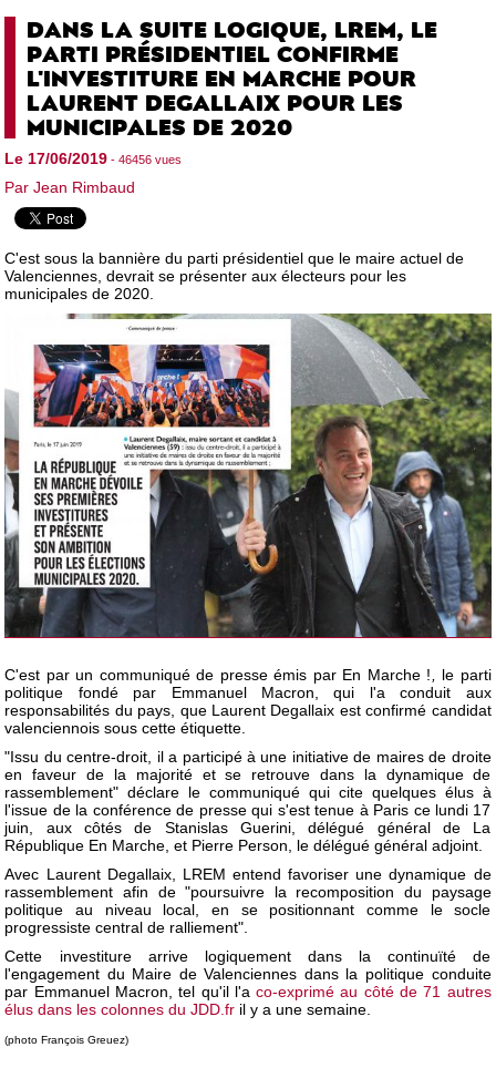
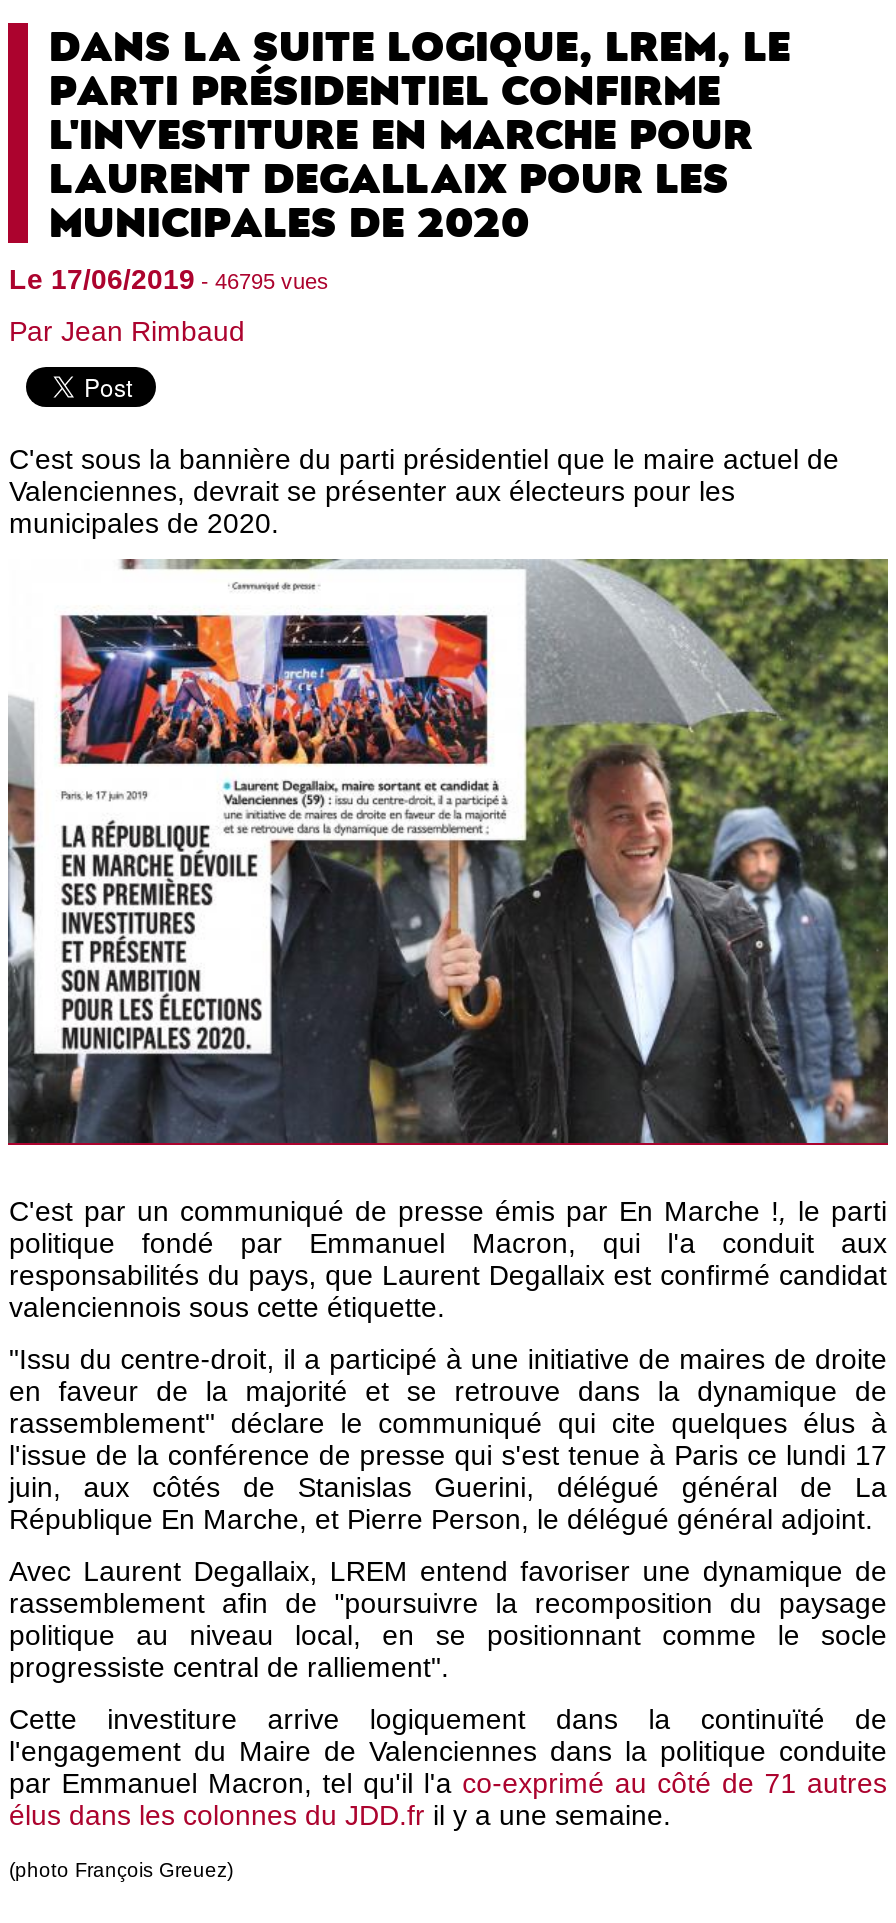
[5,149,182,167] Le 17/06/2019 - 46456 vues -> [9,262,329,294] Le 17/06/2019 - 46795 vues

